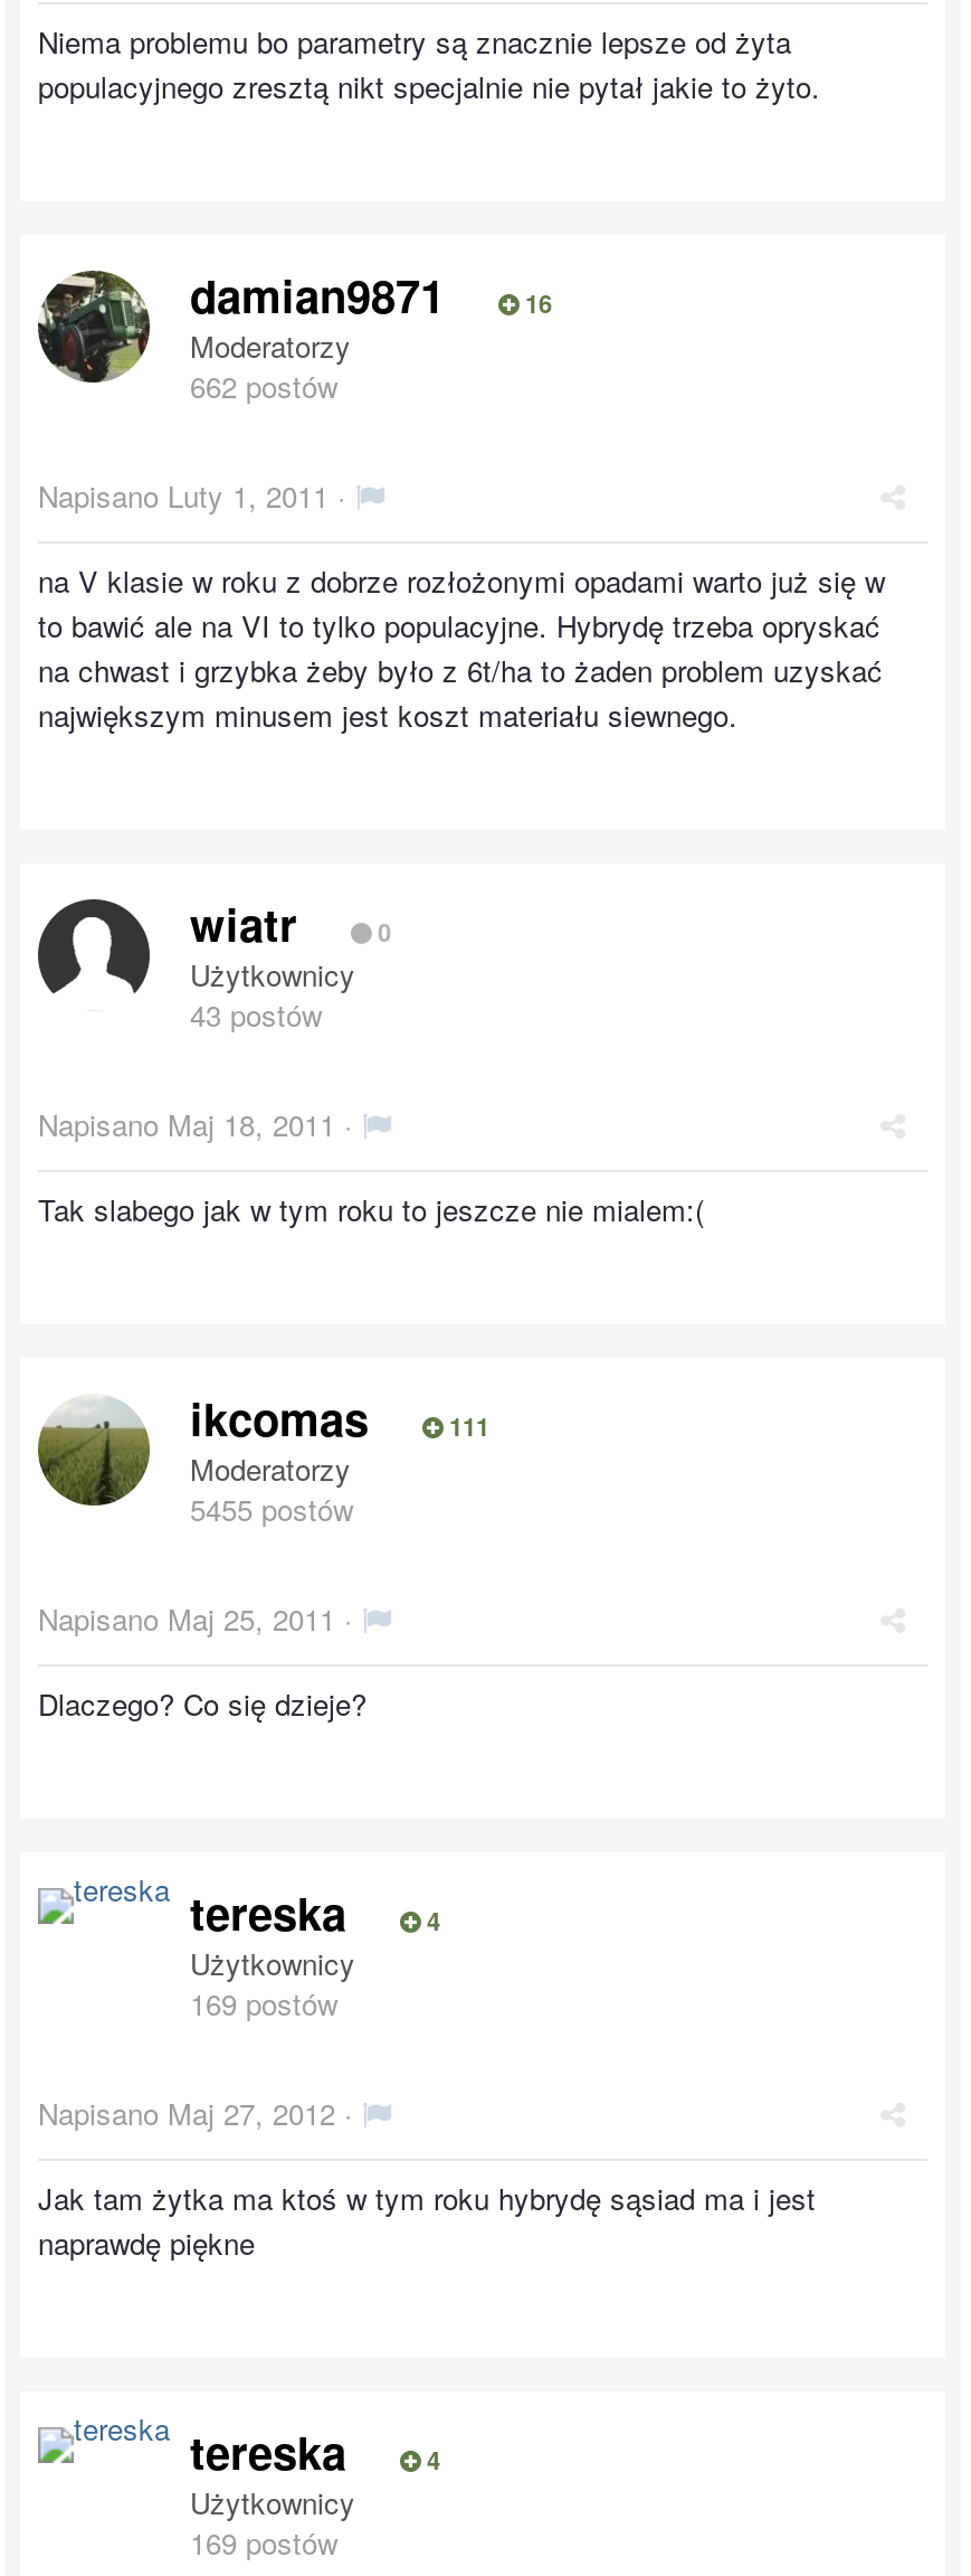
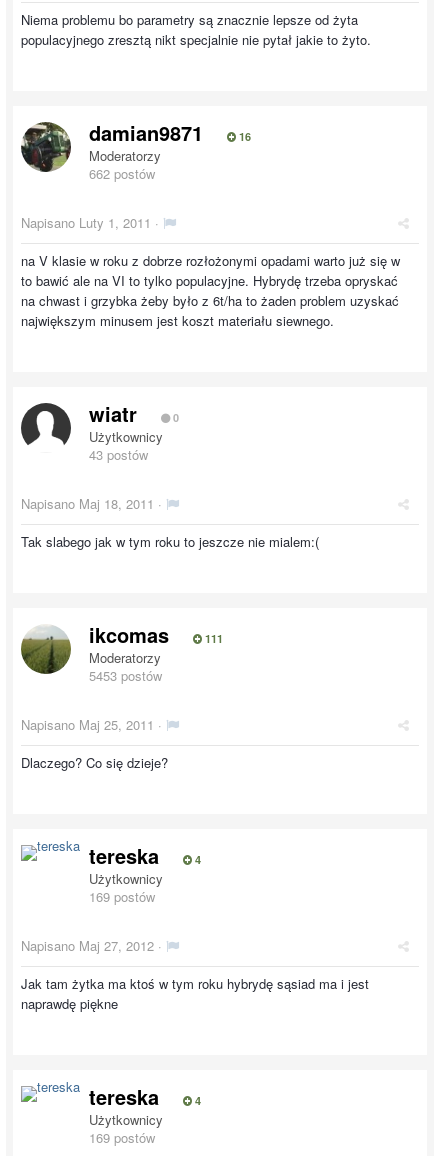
[190,1488,353,1530] 5455 postów -> [89,666,162,685] 5453 postów

